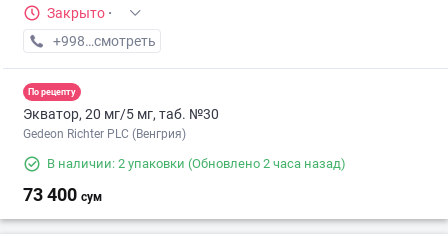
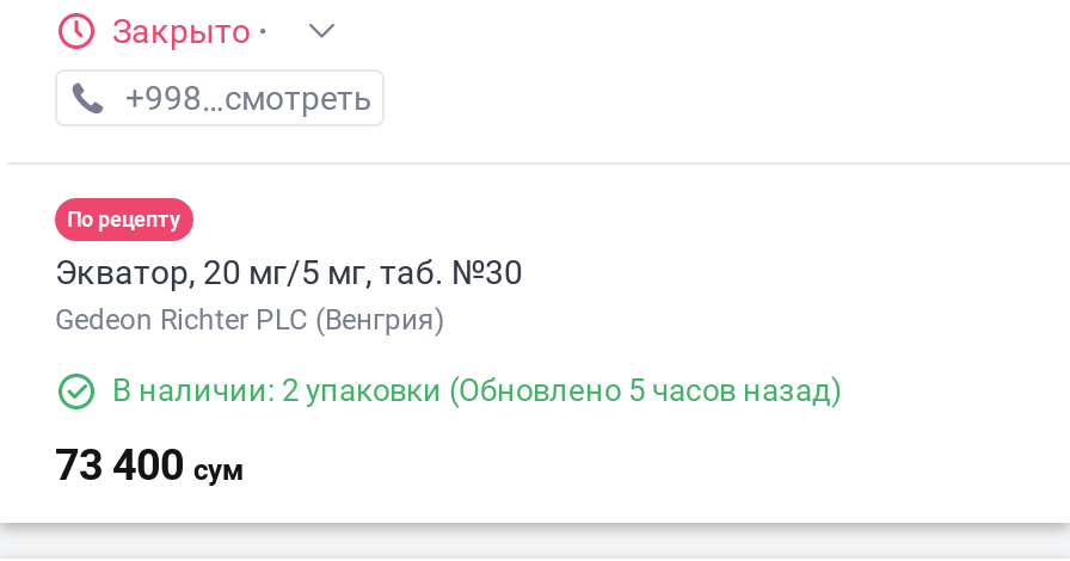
[47,156,346,171] В наличии: 2 упаковки (Обновлено 2 часа назад) -> [112,373,843,409] В наличии: 2 упаковки (Обновлено 5 часов назад)

